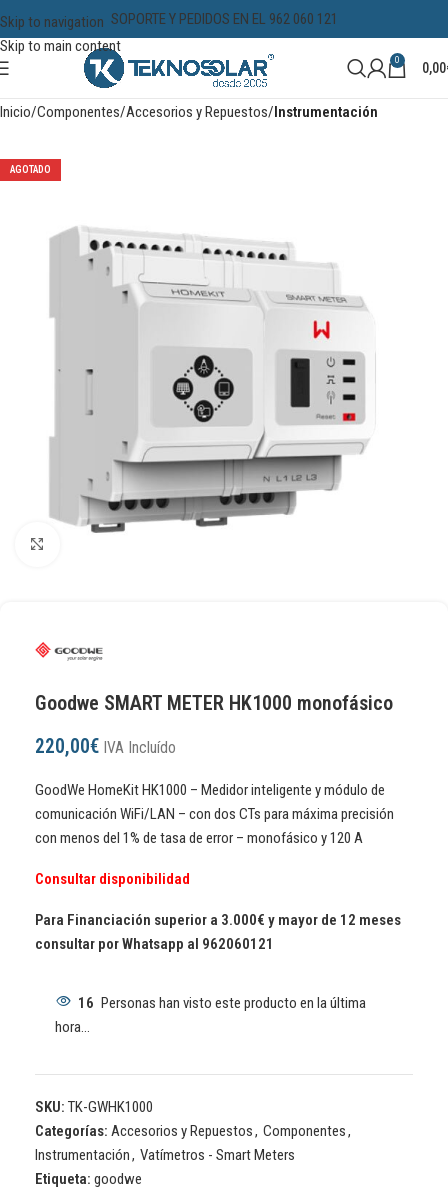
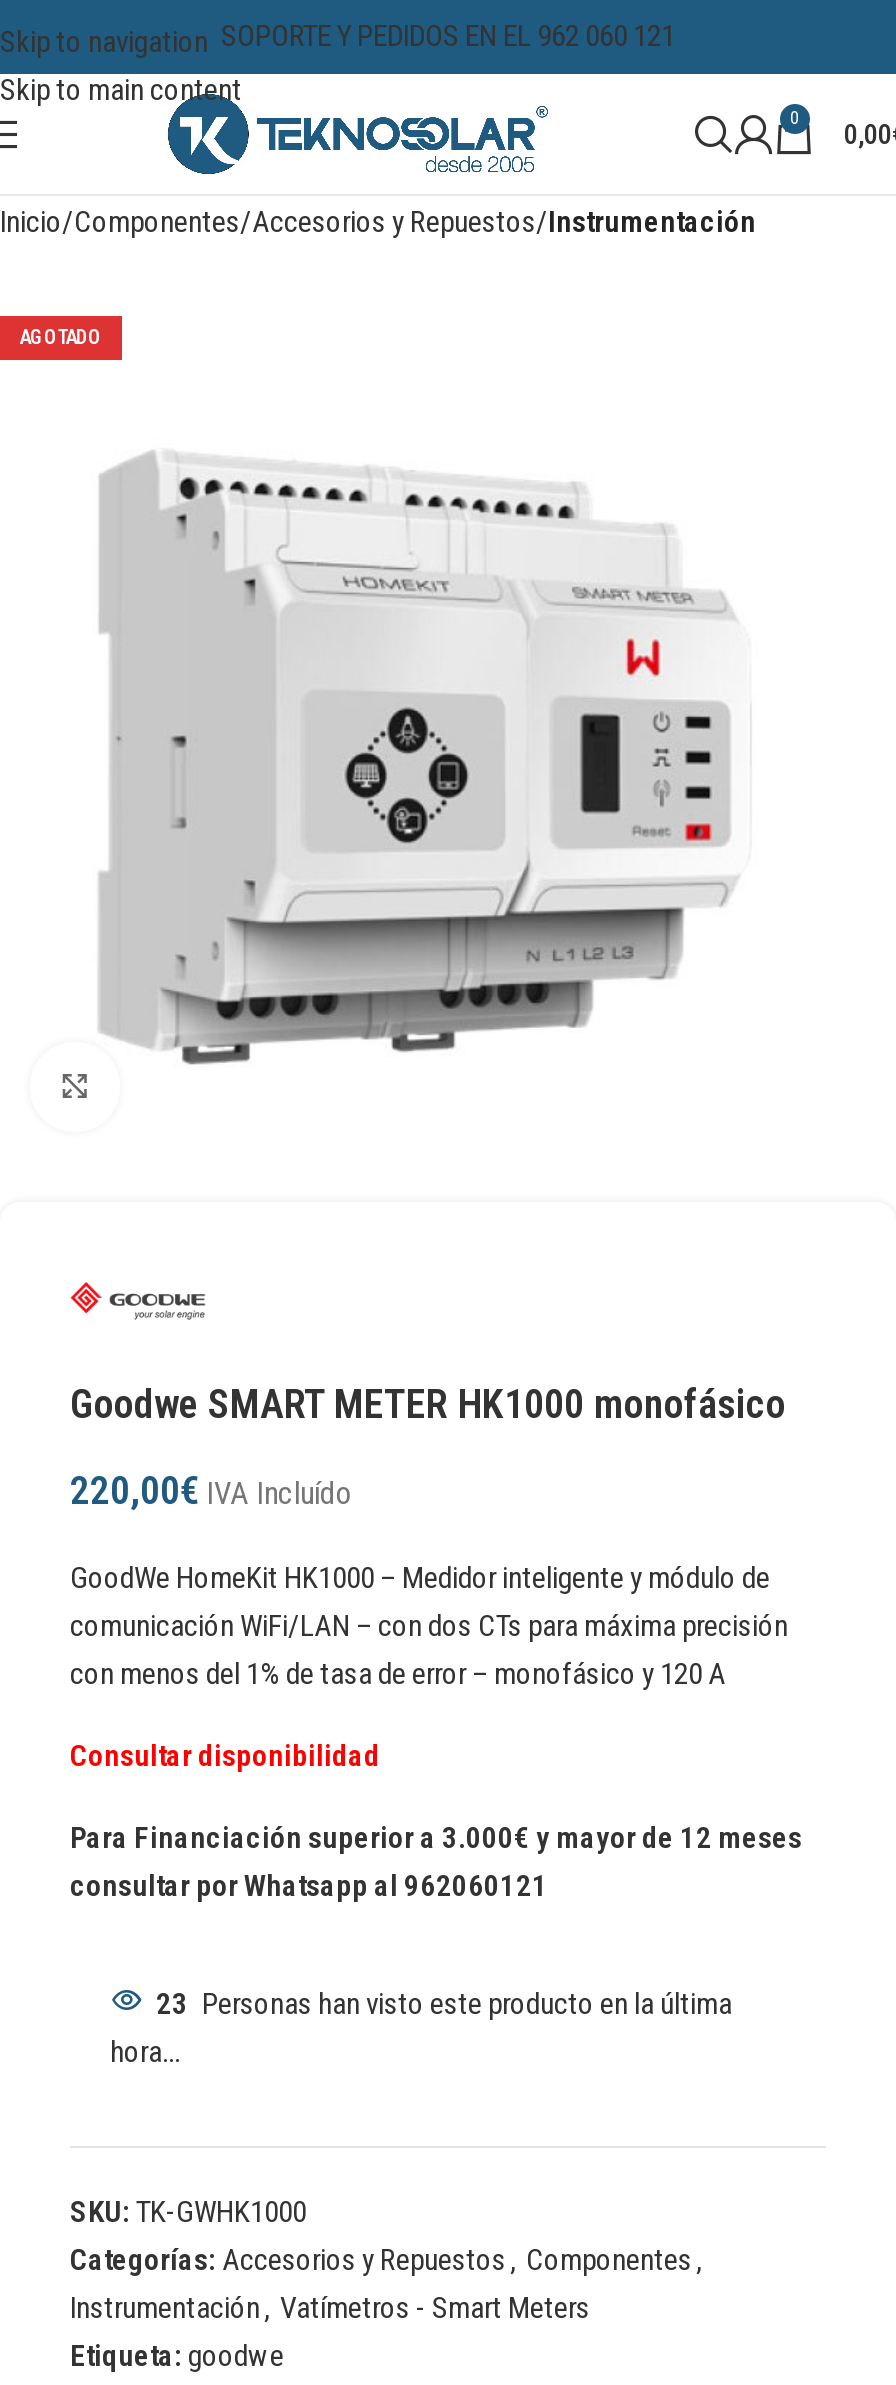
[78,994,366,1012] 16 Personas han visto este producto en la última -> [156,1986,732,2022] 23 Personas han visto este producto en la última

